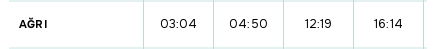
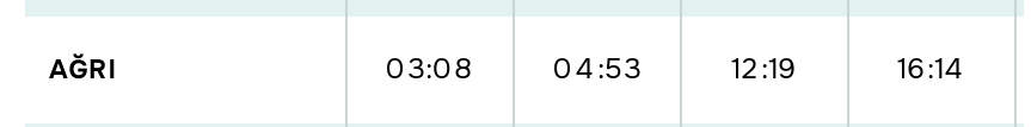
[159,16,197,32] 03:04 -> [386,50,474,88] 03:08
[229,16,268,32] 04:50 -> [553,50,642,88] 04:53

